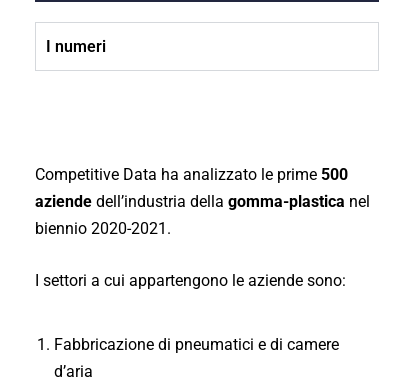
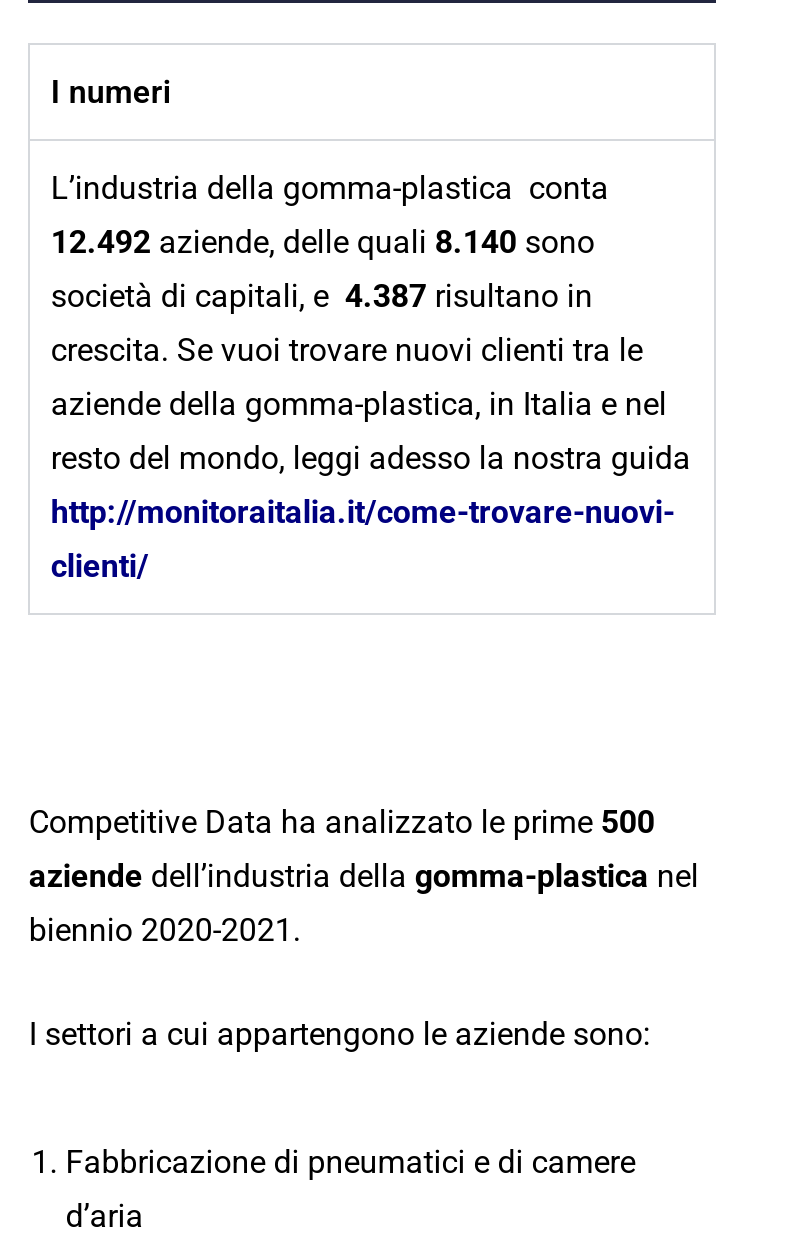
none -> [51,168,691,584] L’industria della gomma-plastica conta | 12.492 aziende, delle quali 8.140 sono | società di capitali, e 4.387 risultano in | crescita. Se vuoi trovare nuovi clienti tra le | aziende della gomma-plastica, in Italia e nel | resto del mondo, leggi adesso la nostra guida | http://monitoraitalia.it/come-trovare-nuovi- | clienti/

